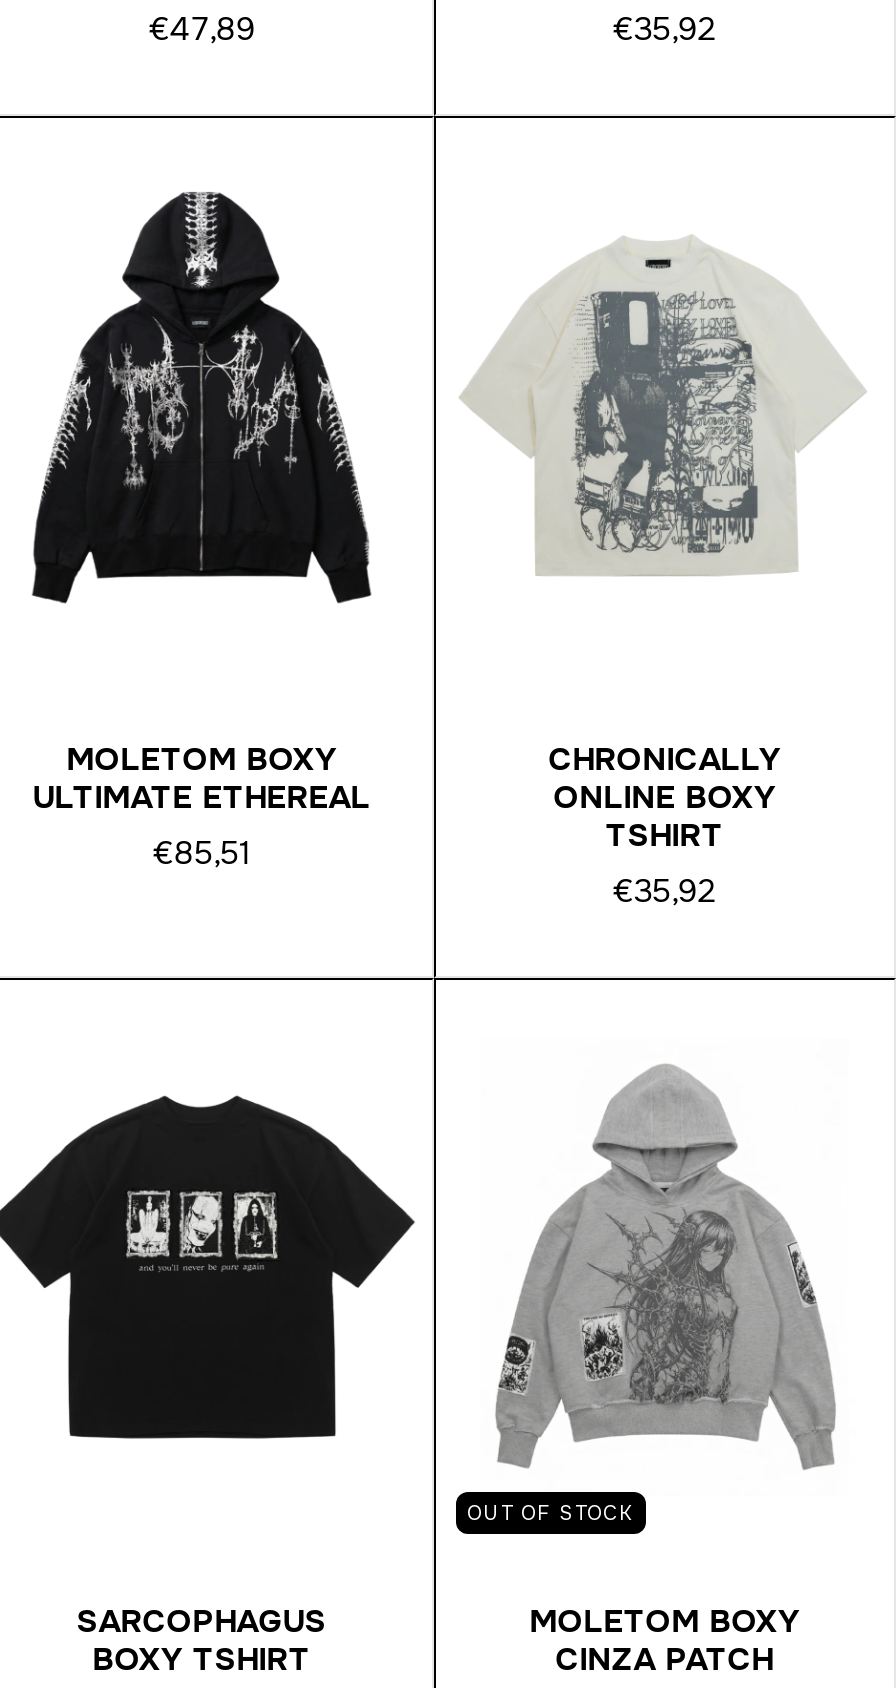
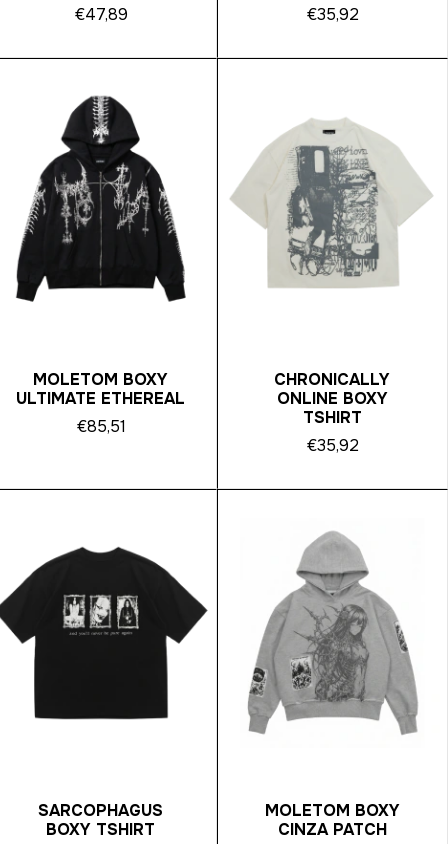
[467,1499,633,1525] OUT OF STOCK -> none

